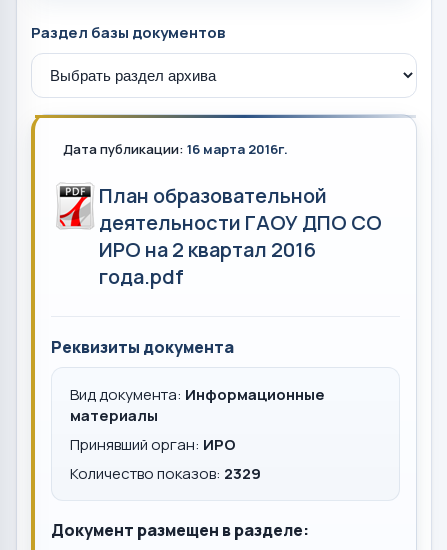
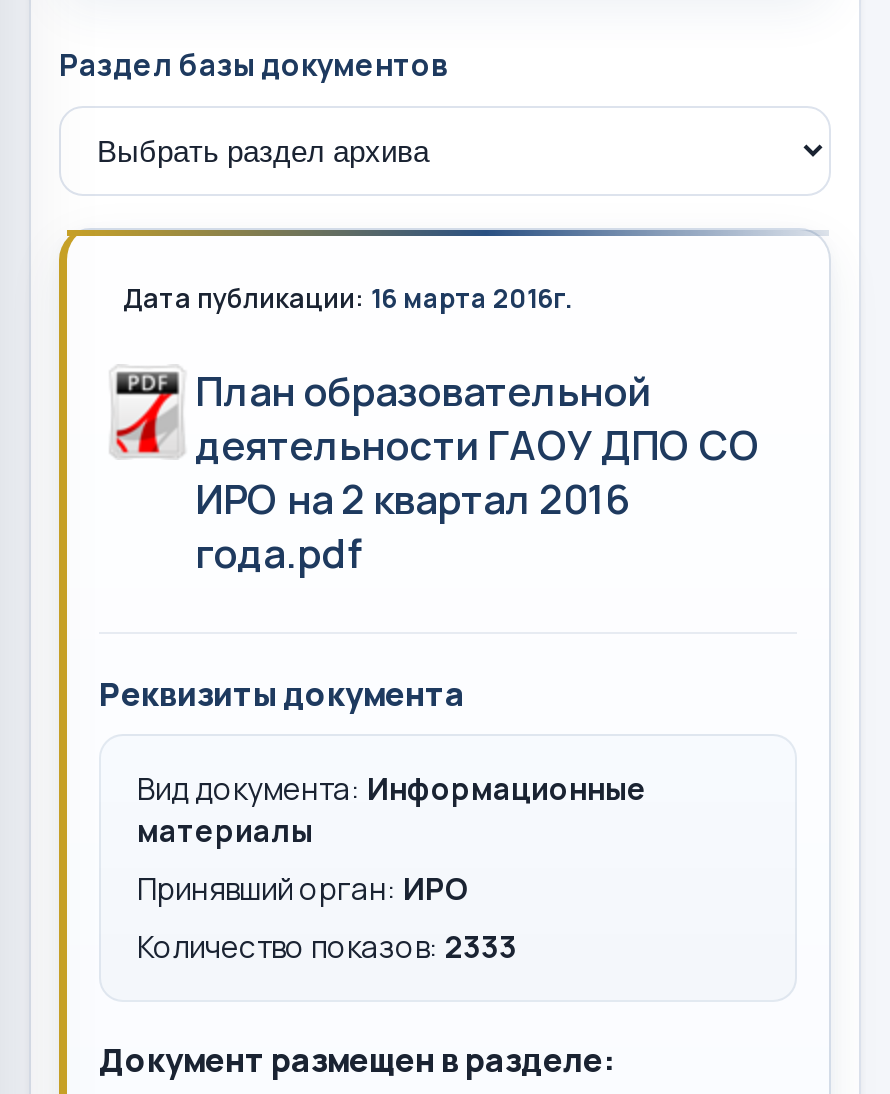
[70,463,261,484] Количество показов: 2329 -> [137,926,517,968] Количество показов: 2333

